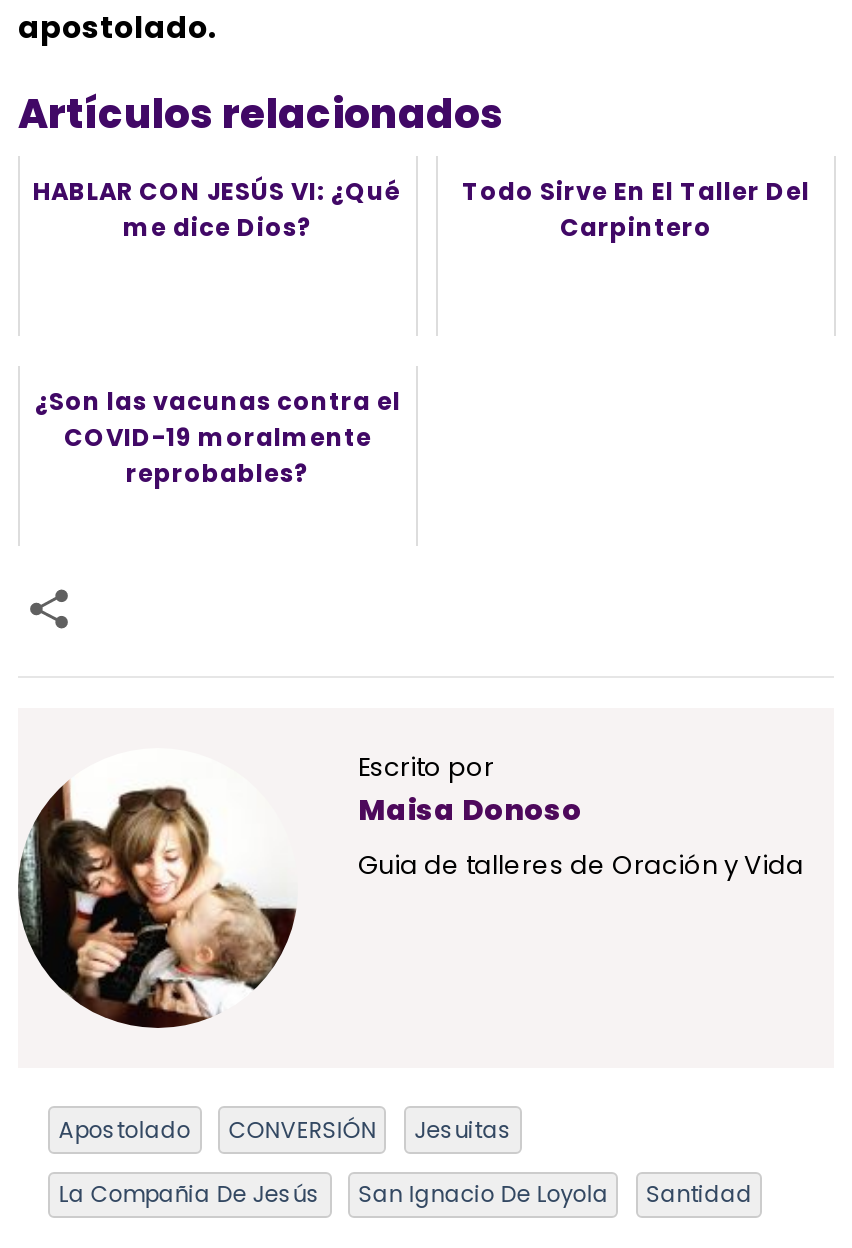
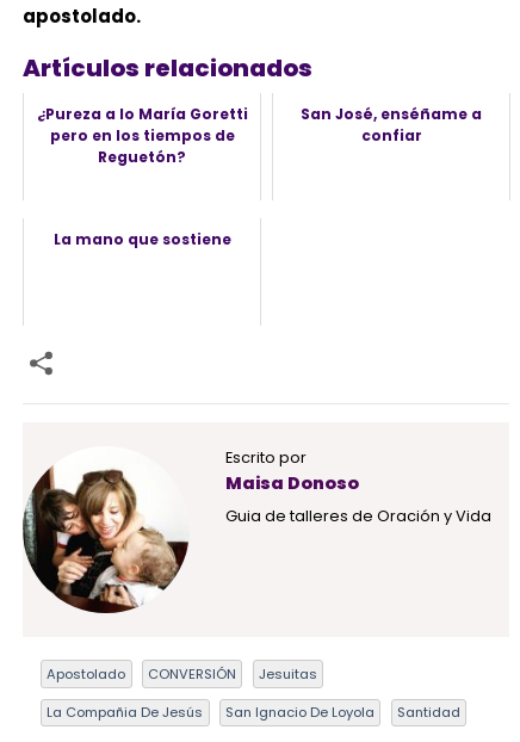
[33,174,403,244] HABLAR CON JESÚS VI: ¿Qué | me dice Dios? -> [36,104,247,167] ¿Pureza a lo María Goretti | pero en los tiempos de | Reguetón?
[462,174,810,244] Todo Sirve En El Taller Del | Carpintero -> [301,104,482,146] San José, enséñame a | confiar
[35,384,401,490] ¿Son las vacunas contra el | COVID-19 moralmente | reprobables? -> [53,229,231,249] La mano que sostiene

